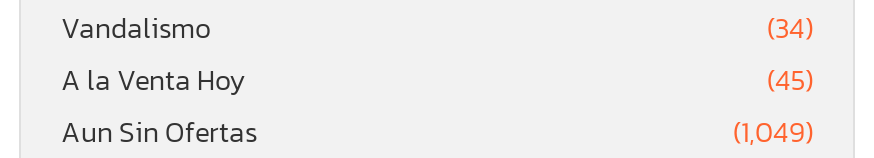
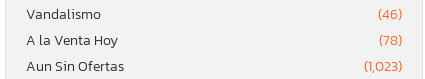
[767,7,813,49] (34) -> [378,3,402,24] (46)
[767,59,813,101] (45) -> [379,29,402,50] (78)
[733,111,813,153] (1,049) -> [364,55,402,76] (1,023)

